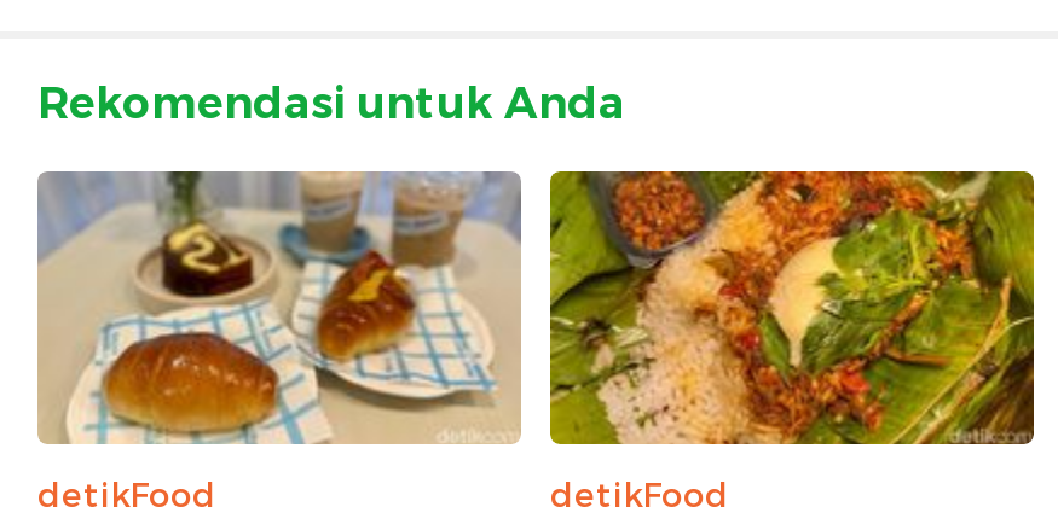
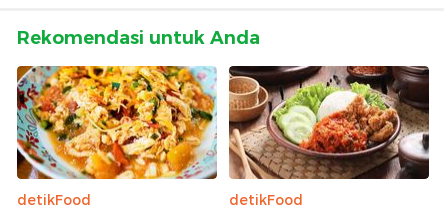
[37,169,521,444] [image] -> [16,65,217,180] [image]
[548,169,1036,447] [image] -> [229,65,430,180] [image]

